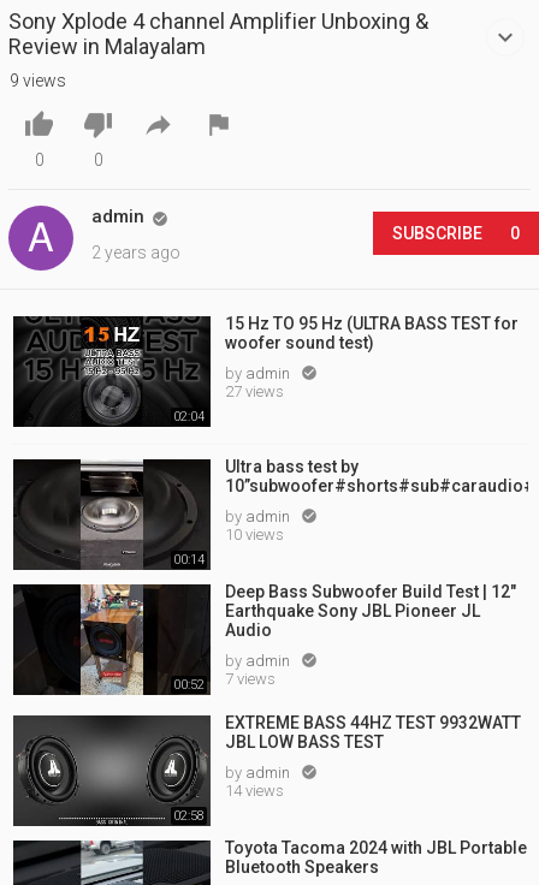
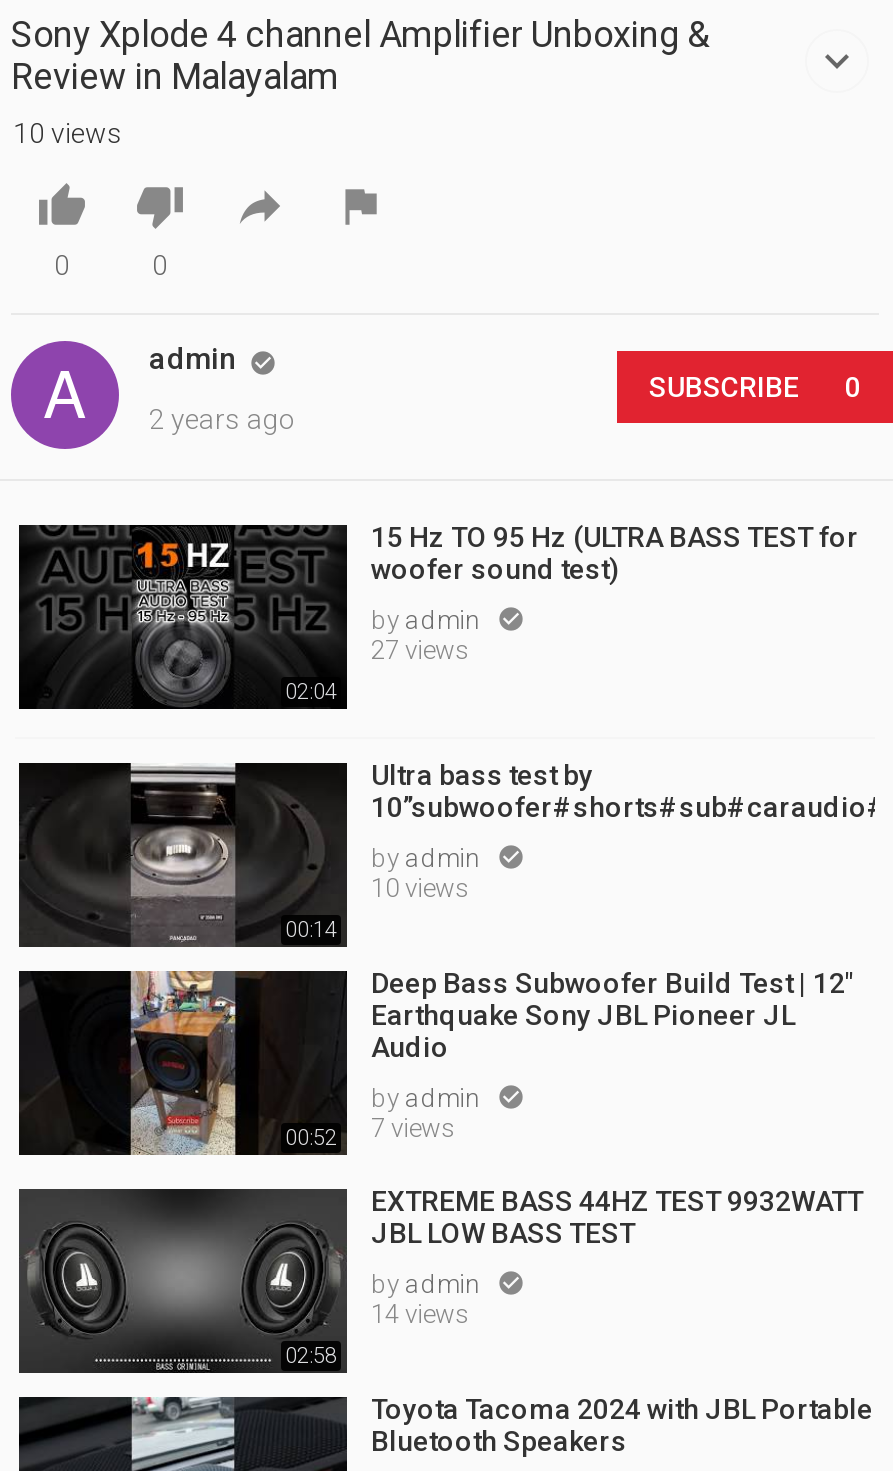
[10,71,66,90] 9 views -> [13,117,123,149] 10 views

